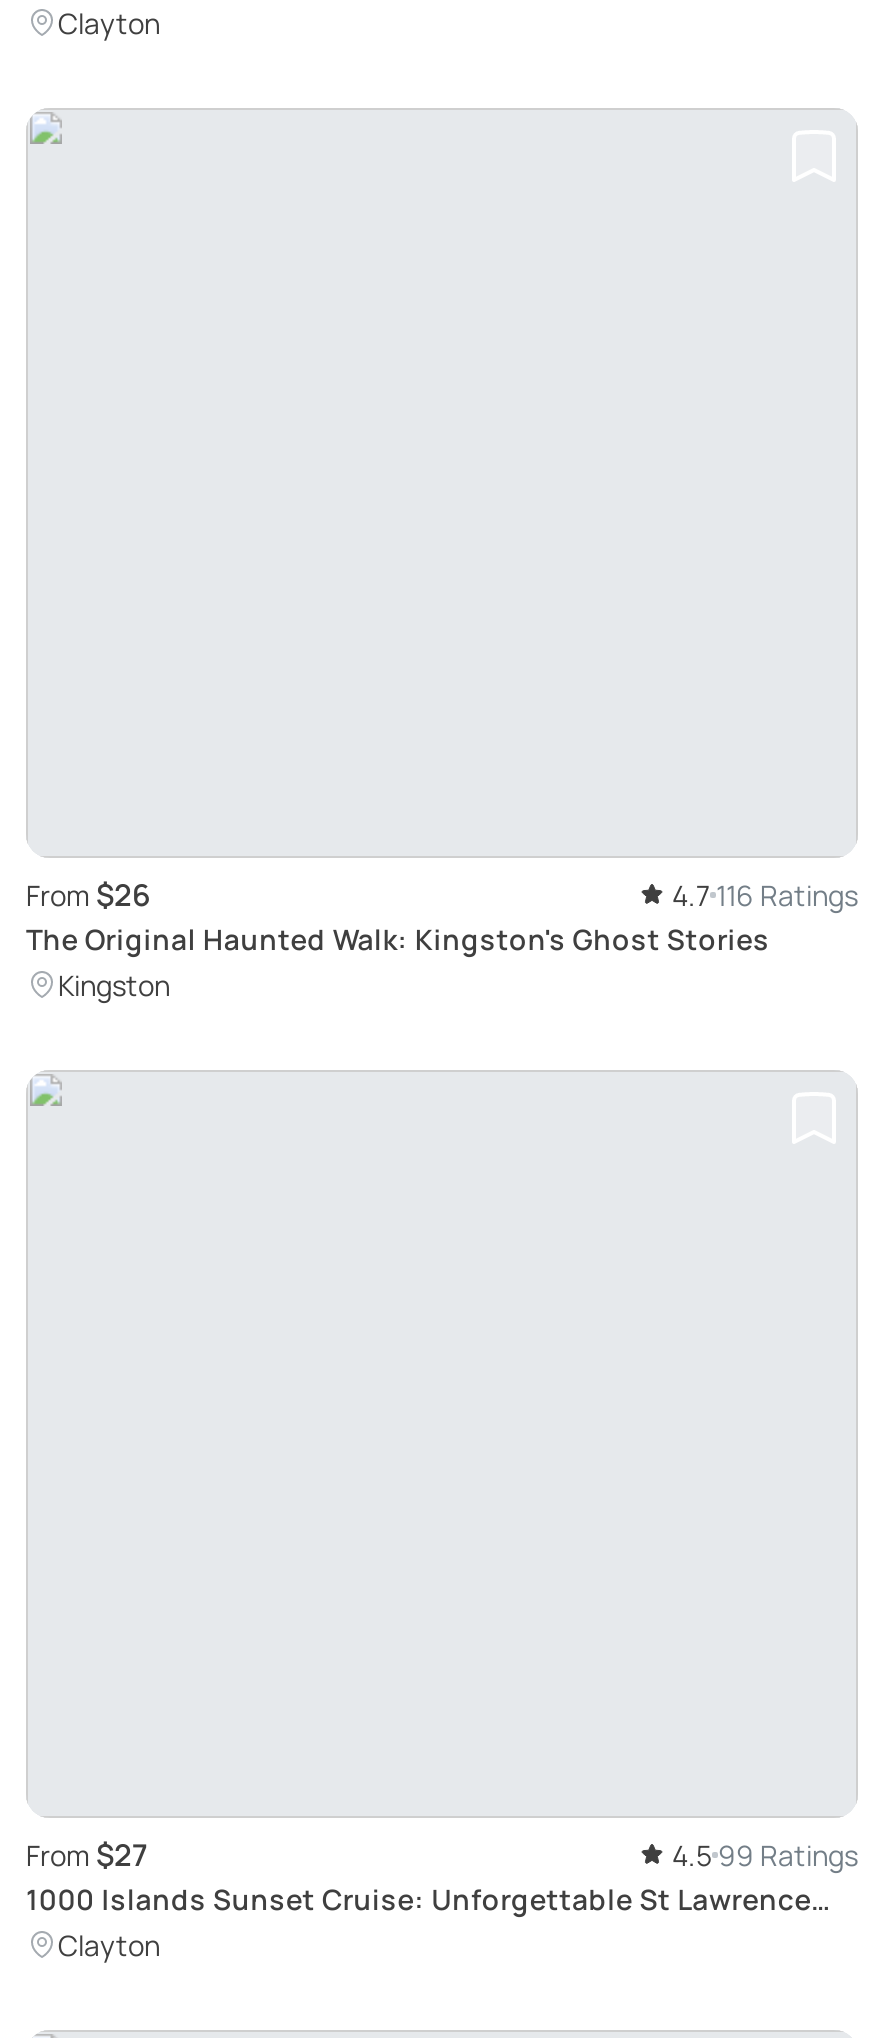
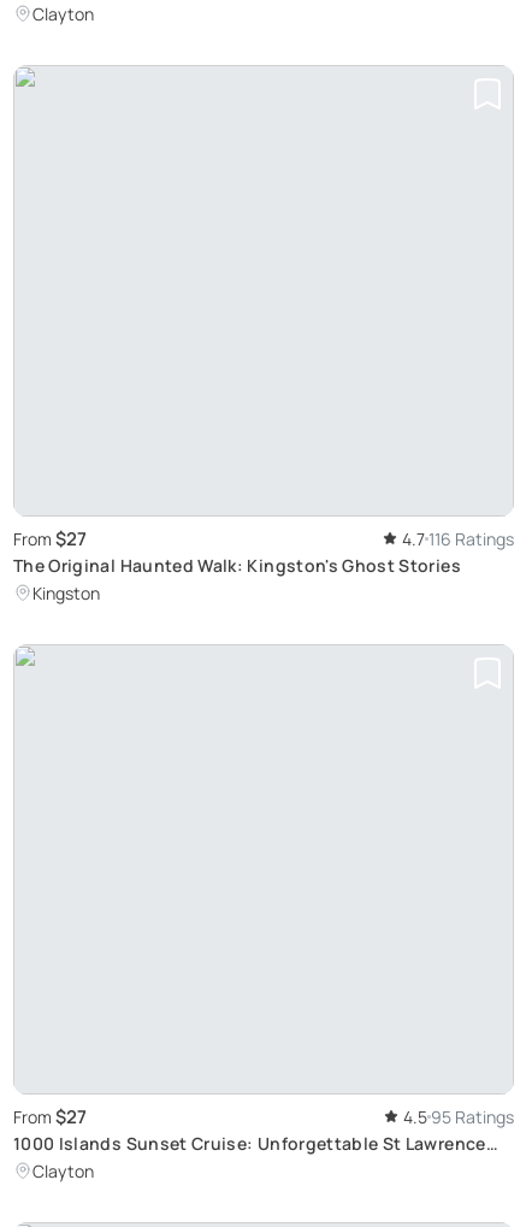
[26,873,150,915] From $26 -> [13,526,87,551] From $27
[672,1836,858,1874] 4.5 99 Ratings -> [403,1105,514,1128] 4.5 95 Ratings

